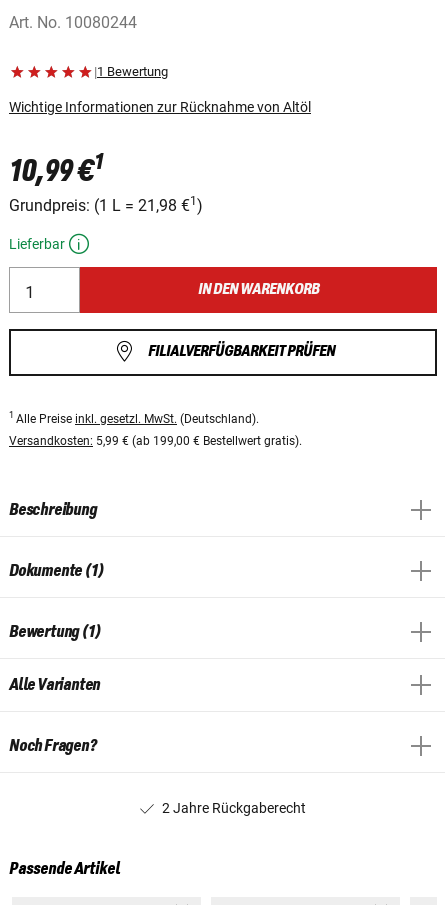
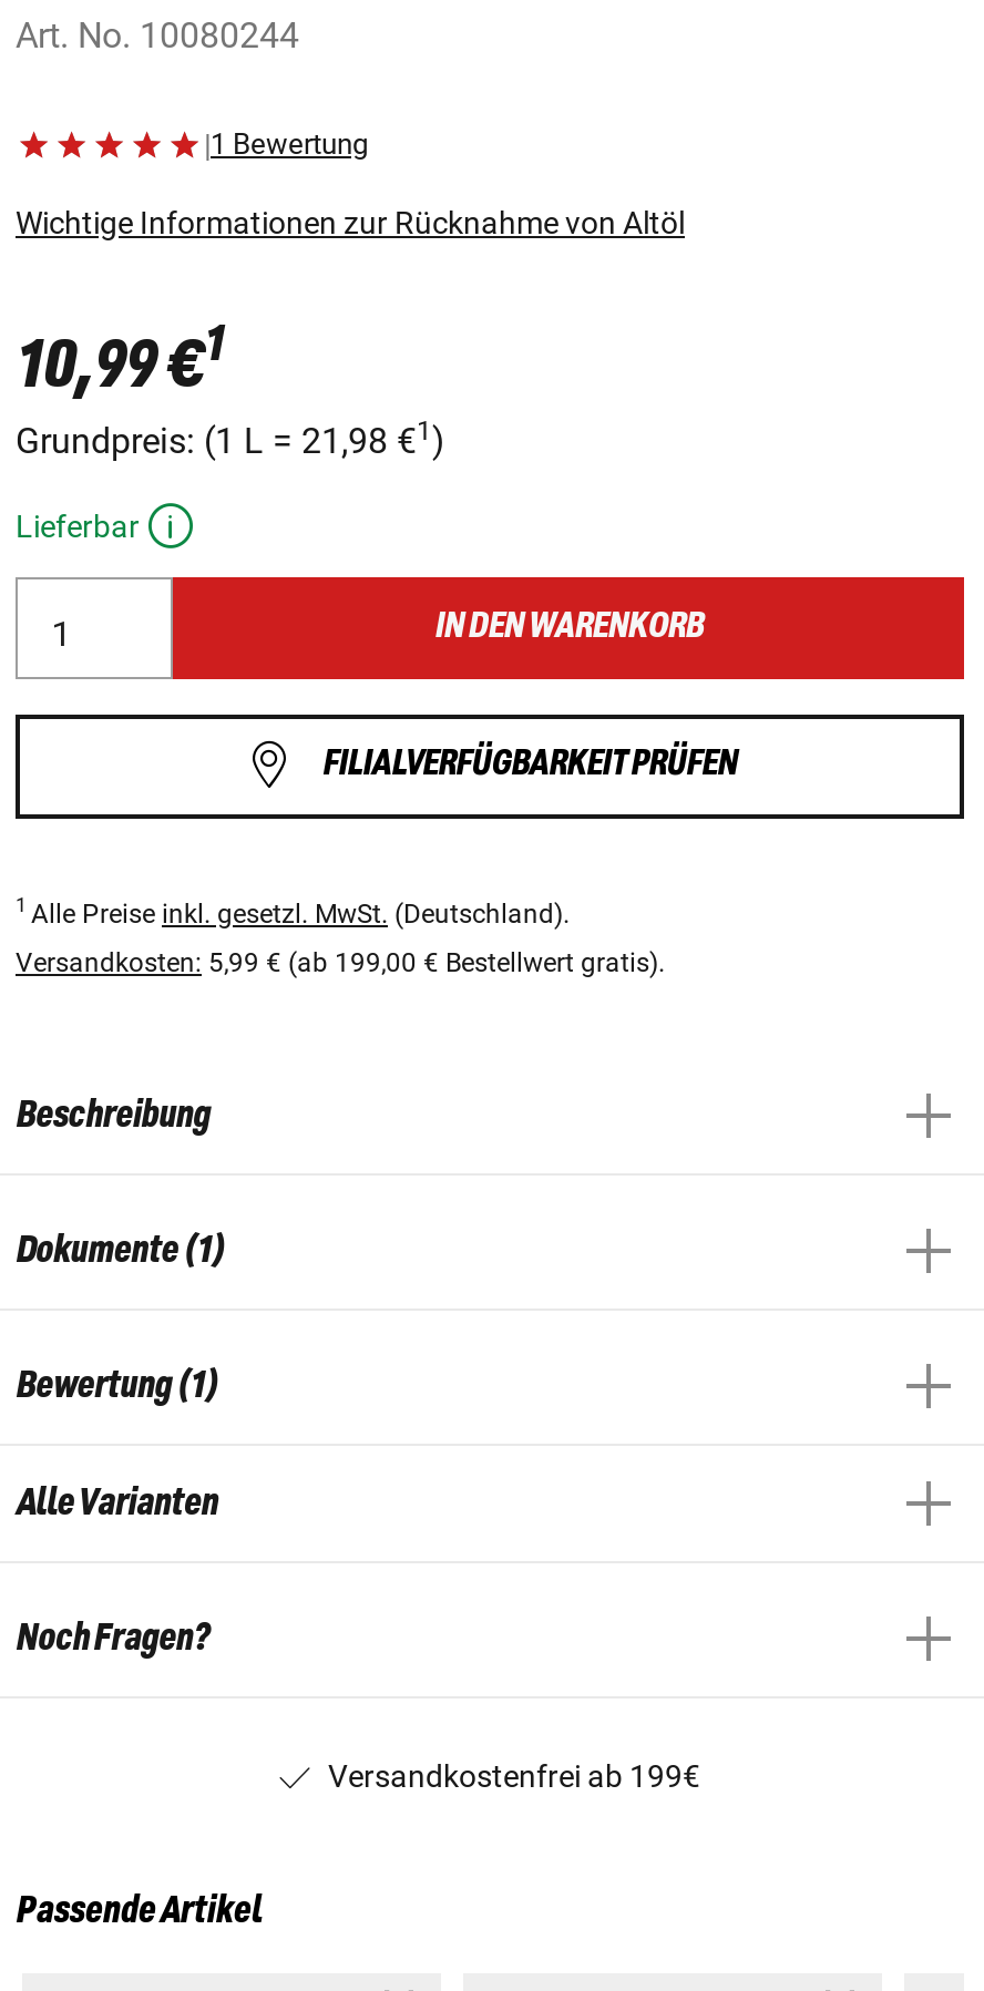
[162,800,306,816] 2 Jahre Rückgaberecht -> [328,1758,700,1793] Versandkostenfrei ab 199€

